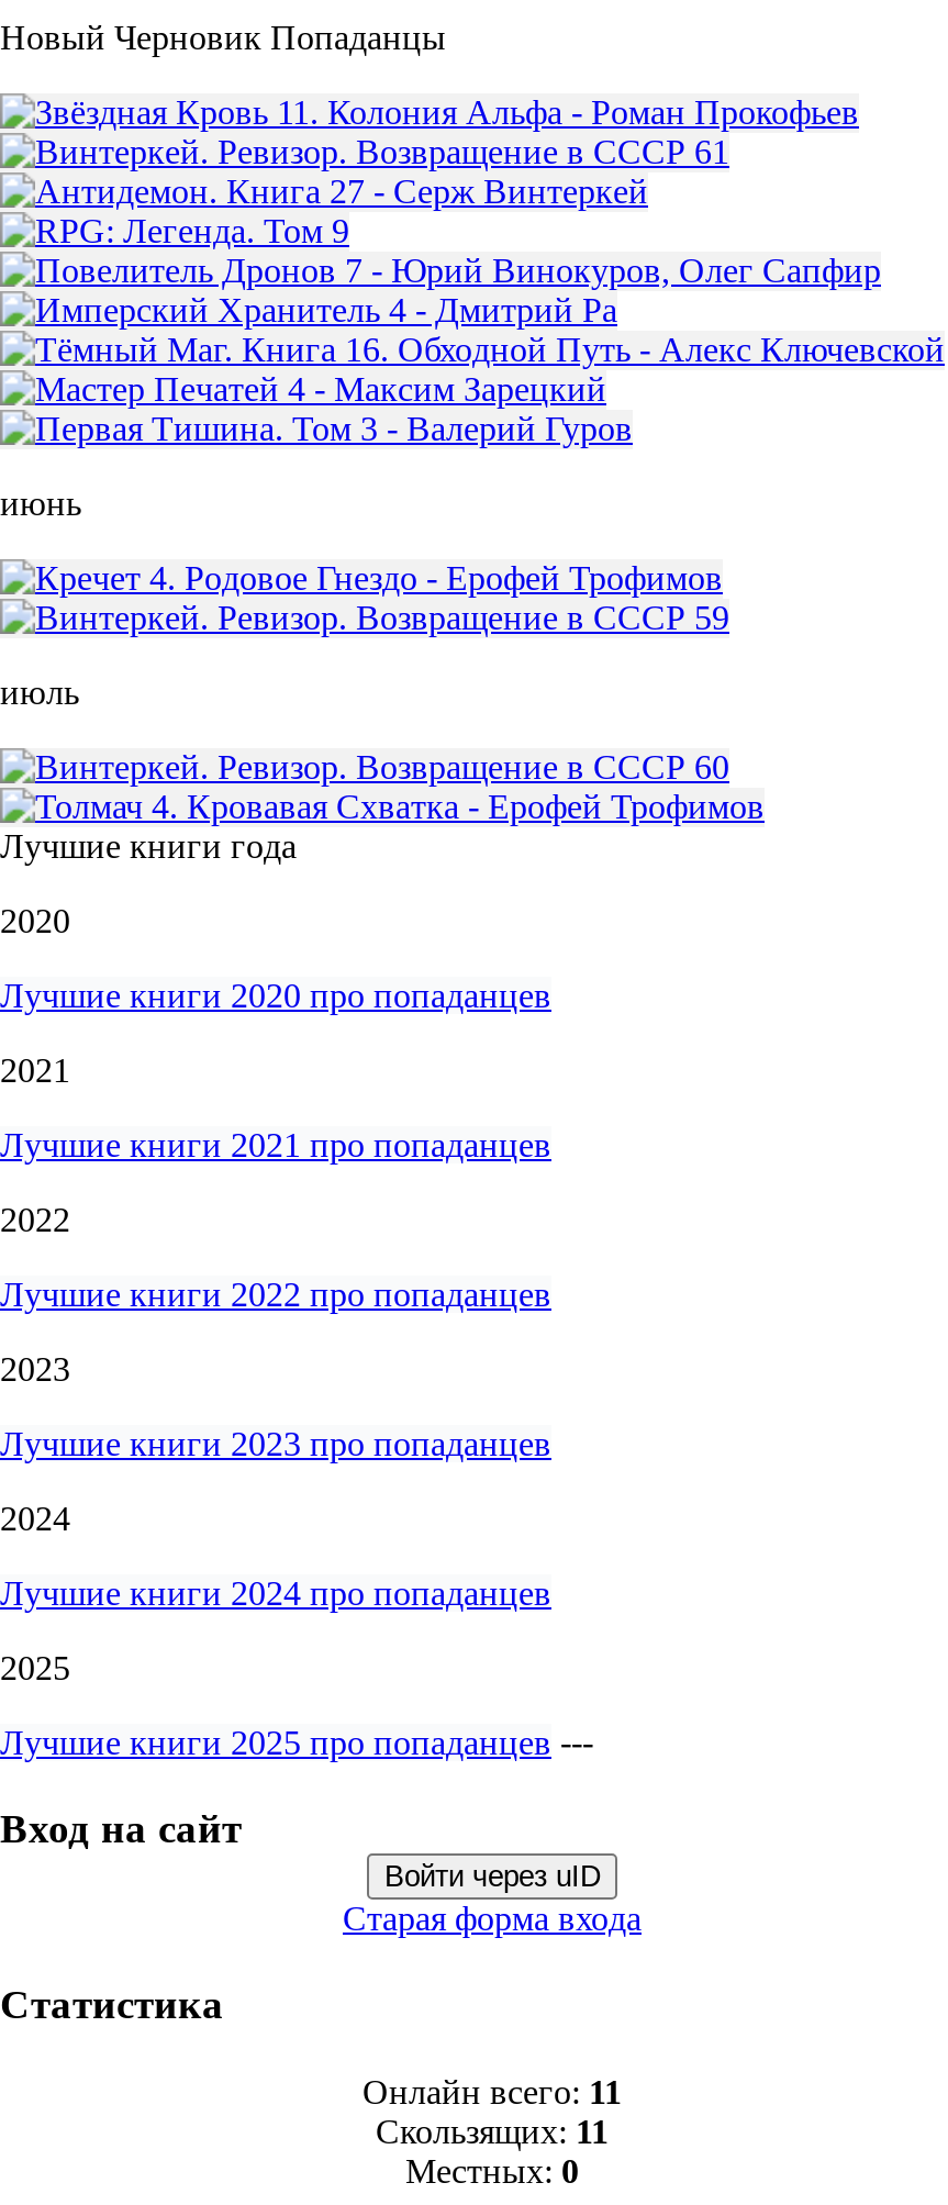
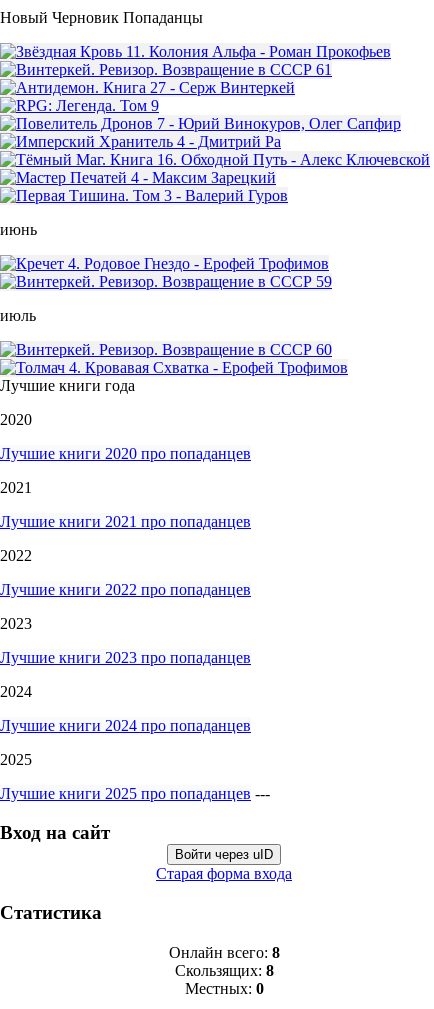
[363,2073,622,2110] Онлайн всего: 11 -> [168,944,279,961] Онлайн всего: 8
[376,2112,609,2149] Скользящих: 11 -> [174,962,273,979] Скользящих: 8

